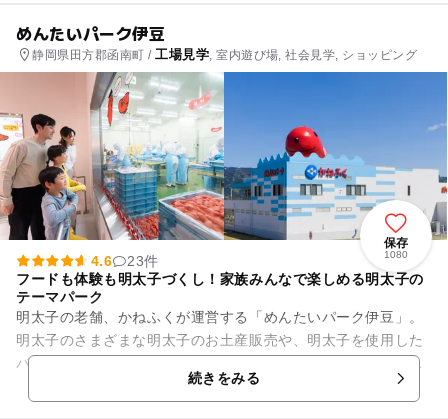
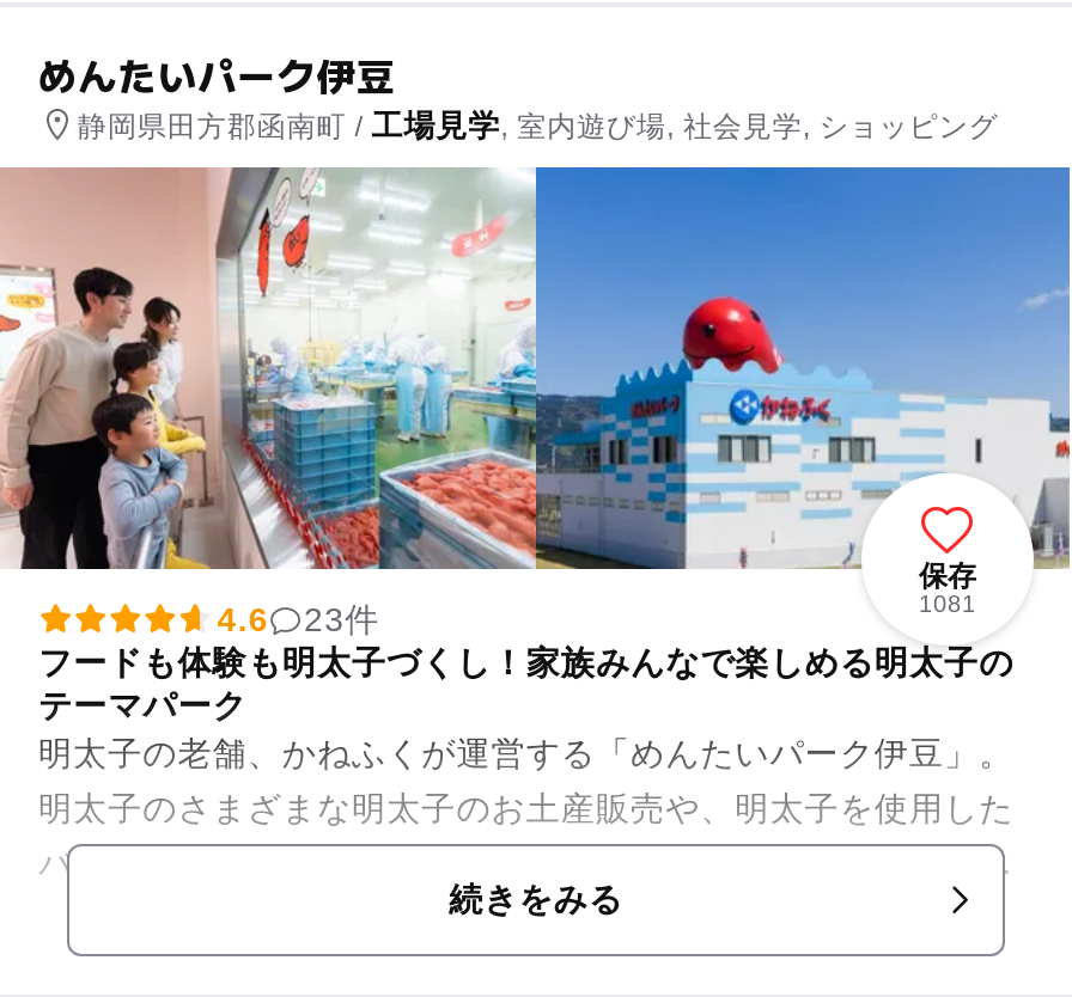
[384,249,408,260] 1080 -> [919,591,976,617] 1081

